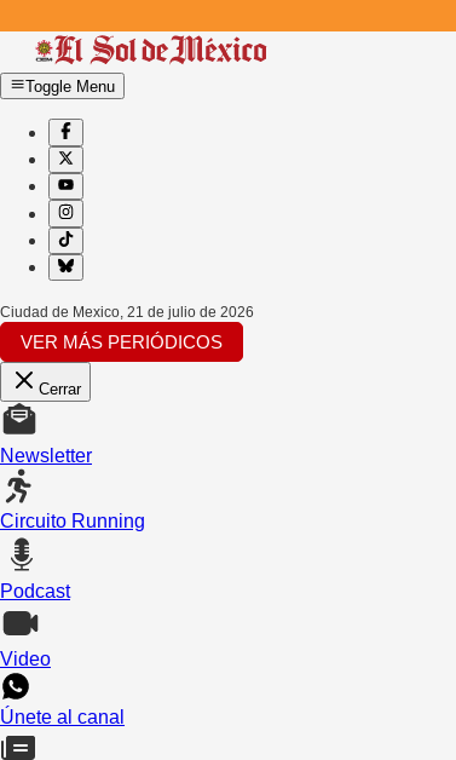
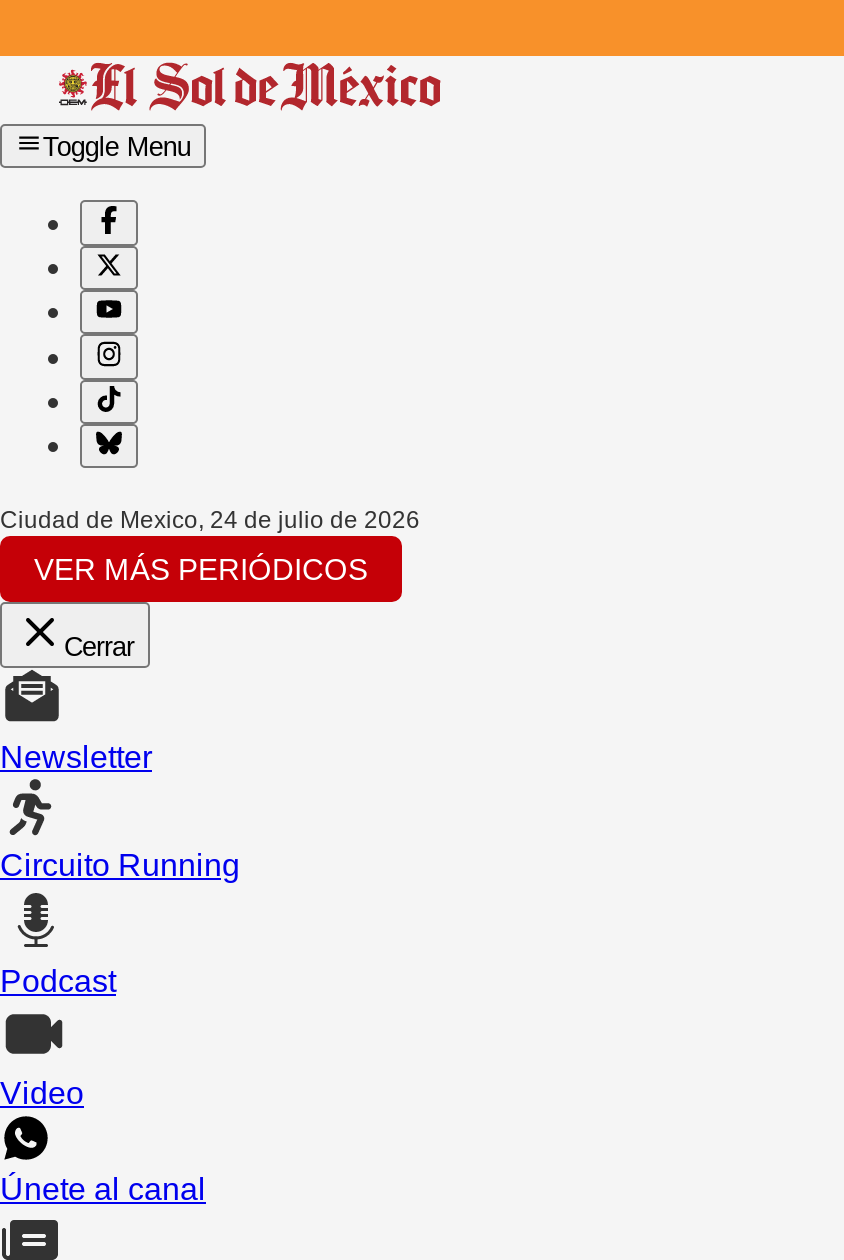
[0,304,254,321] Ciudad de Mexico, 21 de julio de 2026 -> [0,507,420,535] Ciudad de Mexico, 24 de julio de 2026

